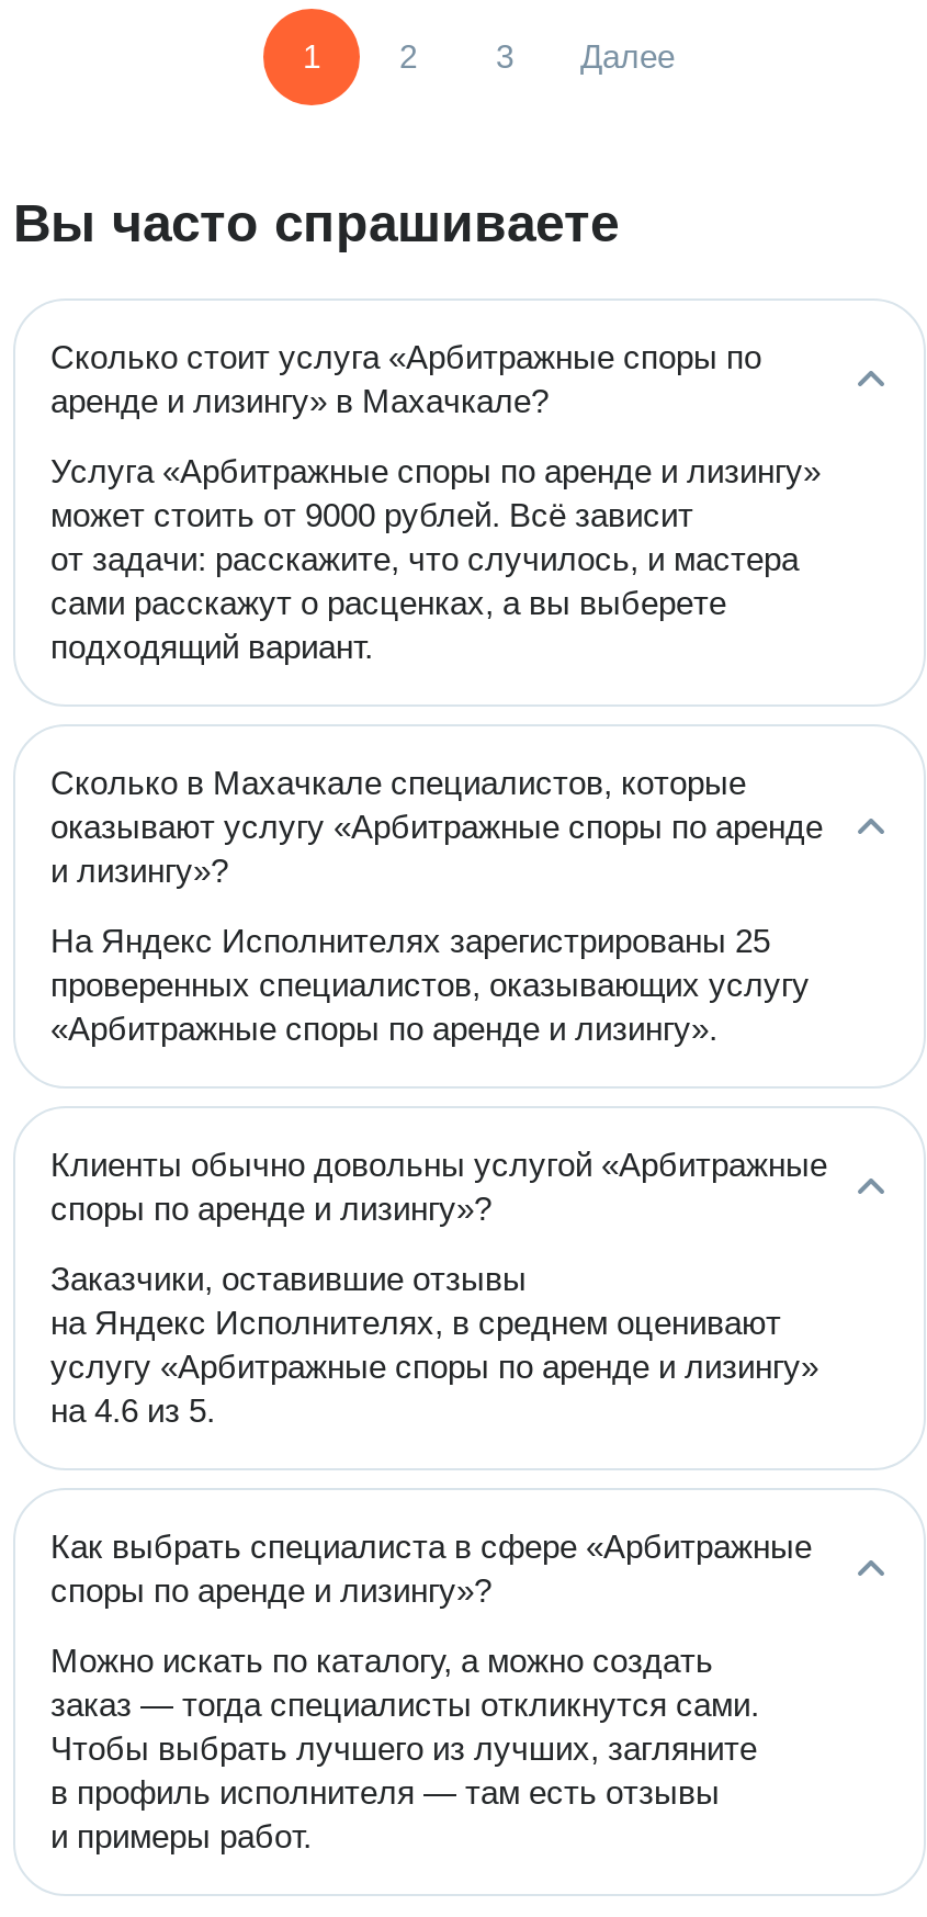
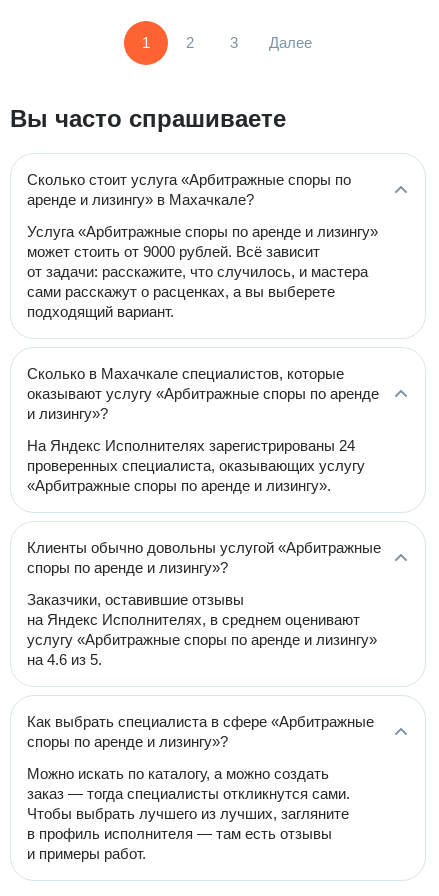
[50,922,770,959] На Яндекс Исполнителях зарегистрированы 25 -> [27,437,355,454] На Яндекс Исполнителях зарегистрированы 24
[50,966,810,1003] проверенных специалистов, оказывающих услугу -> [27,457,365,474] проверенных специалиста, оказывающих услугу

